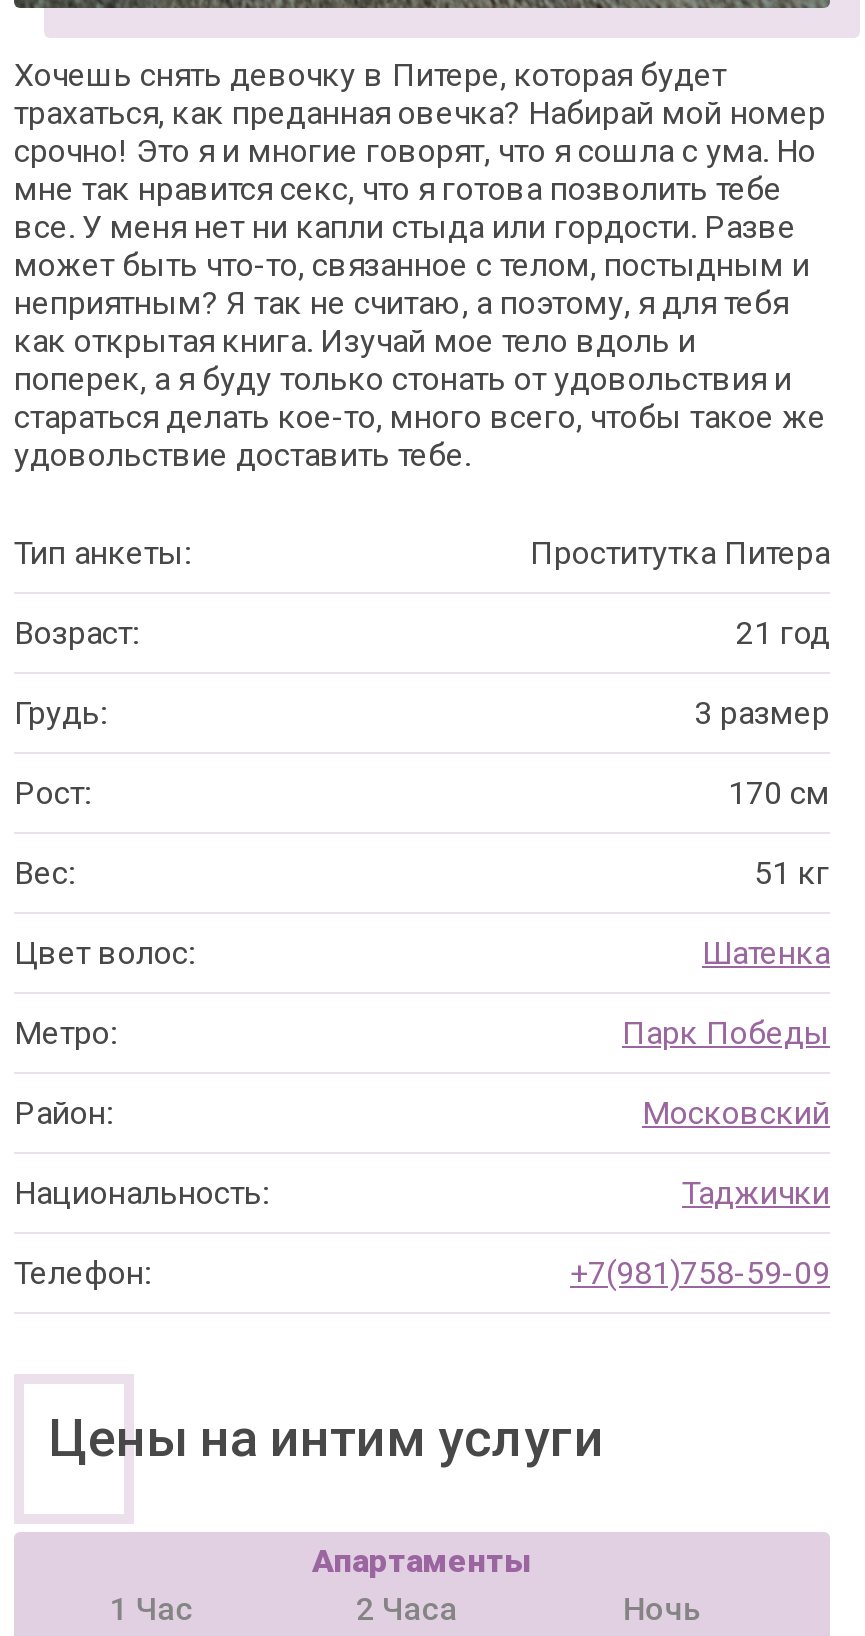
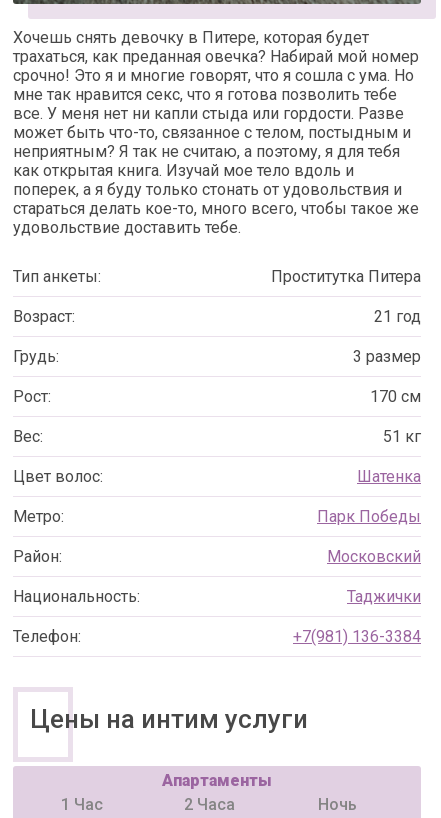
[570,1254,830,1292] +7(981)758-59-09 -> [293,627,421,646] +7(981) 136-3384

